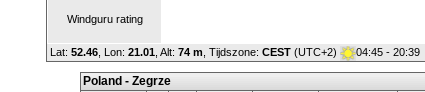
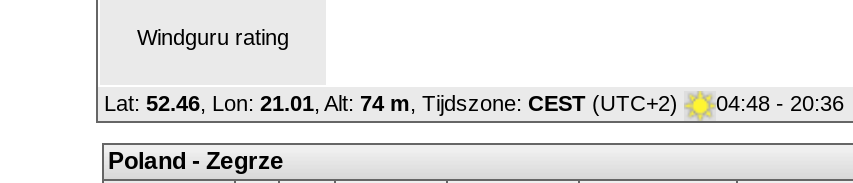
[50,46,420,58] Lat: 52.46, Lon: 21.01, Alt: 74 m, Tijdszone: CEST (UTC+2) 04:45 - 20:39 -> [104,91,844,115] Lat: 52.46, Lon: 21.01, Alt: 74 m, Tijdszone: CEST (UTC+2) 04:48 - 20:36

